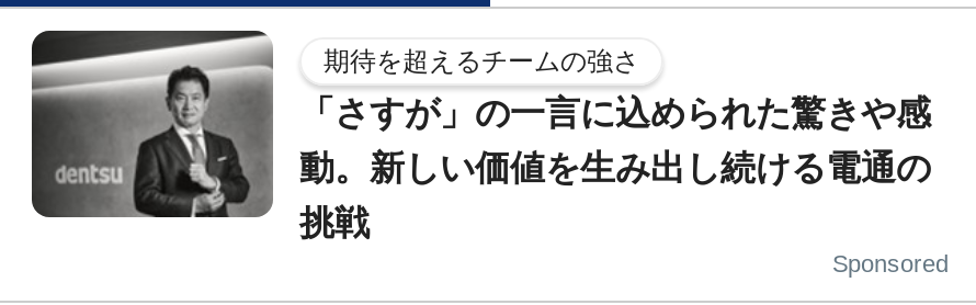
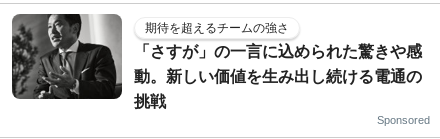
[32,29,273,219] [image] -> [12,14,122,99] [image]

